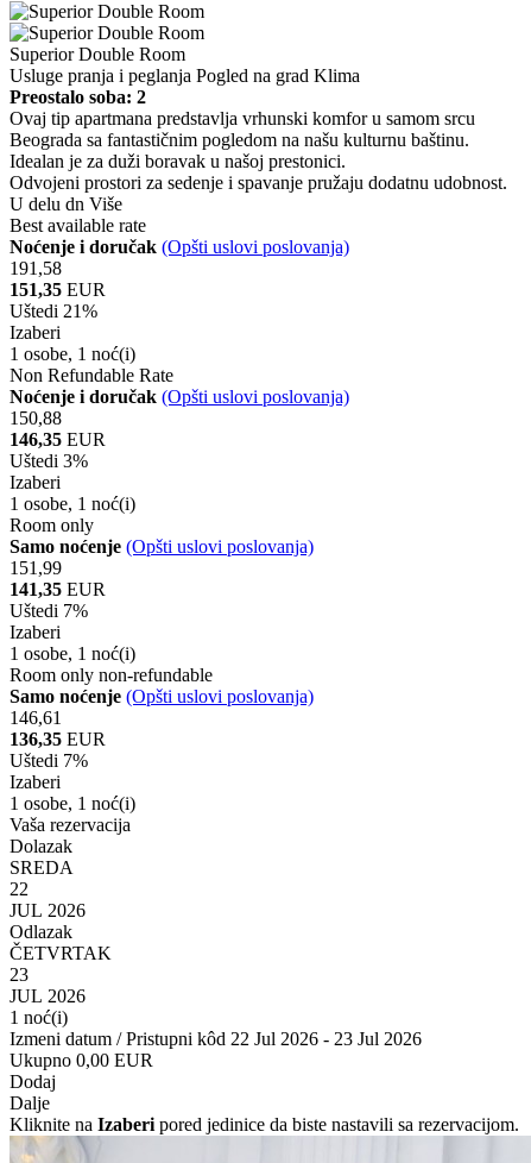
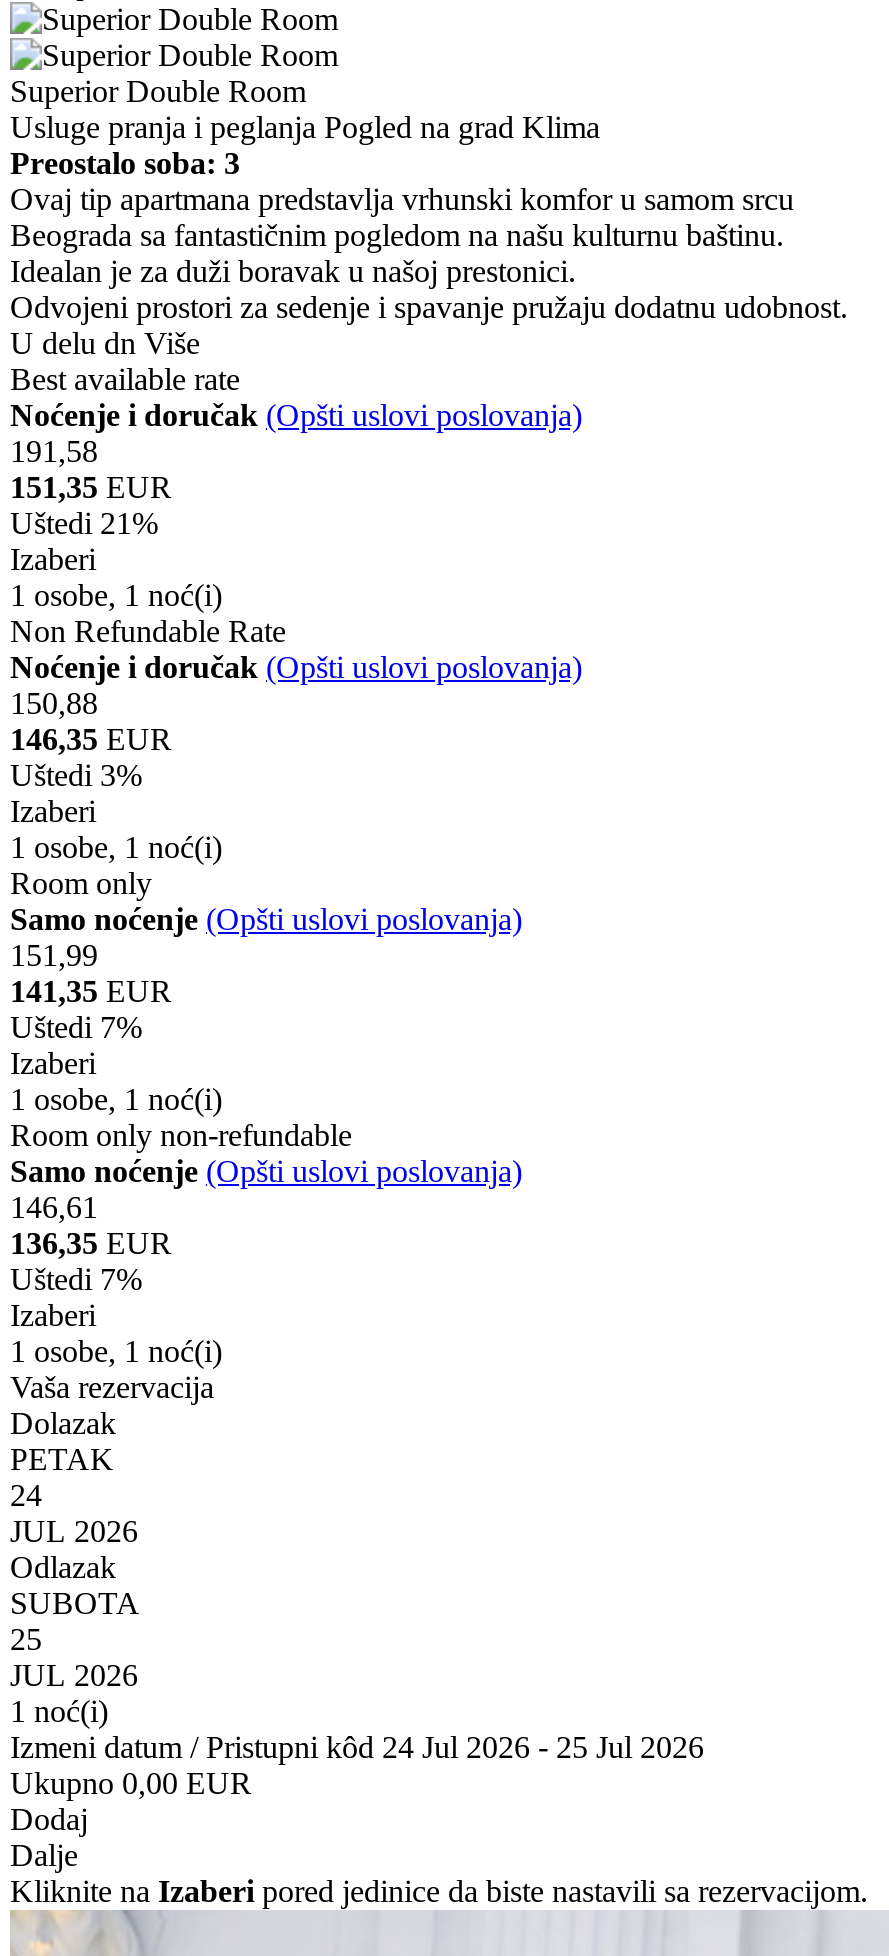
[10,87,146,107] Preostalo soba: 2 -> [10,146,240,180] Preostalo soba: 3
[10,857,74,899] SREDA | 22 -> [10,1442,114,1512] PETAK | 24
[10,943,112,985] ČETVRTAK | 23 -> [10,1586,140,1656] SUBOTA | 25
[10,1029,422,1049] Izmeni datum / Pristupni kôd 22 Jul 2026 - 23 Jul 2026 -> [10,1730,704,1764] Izmeni datum / Pristupni kôd 24 Jul 2026 - 25 Jul 2026

